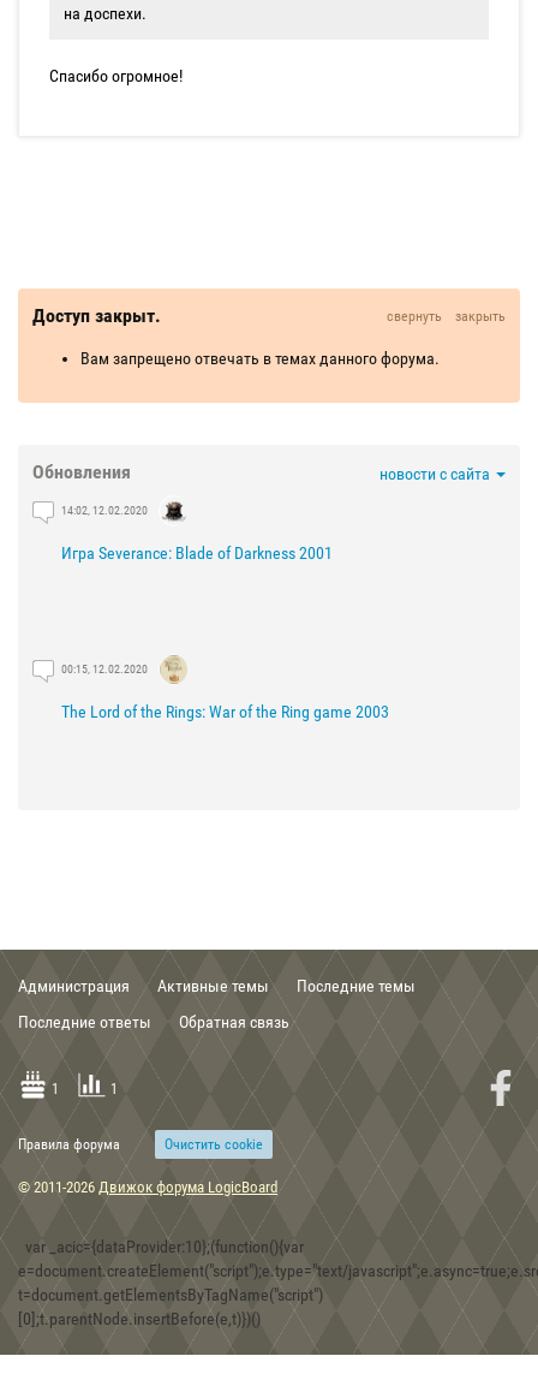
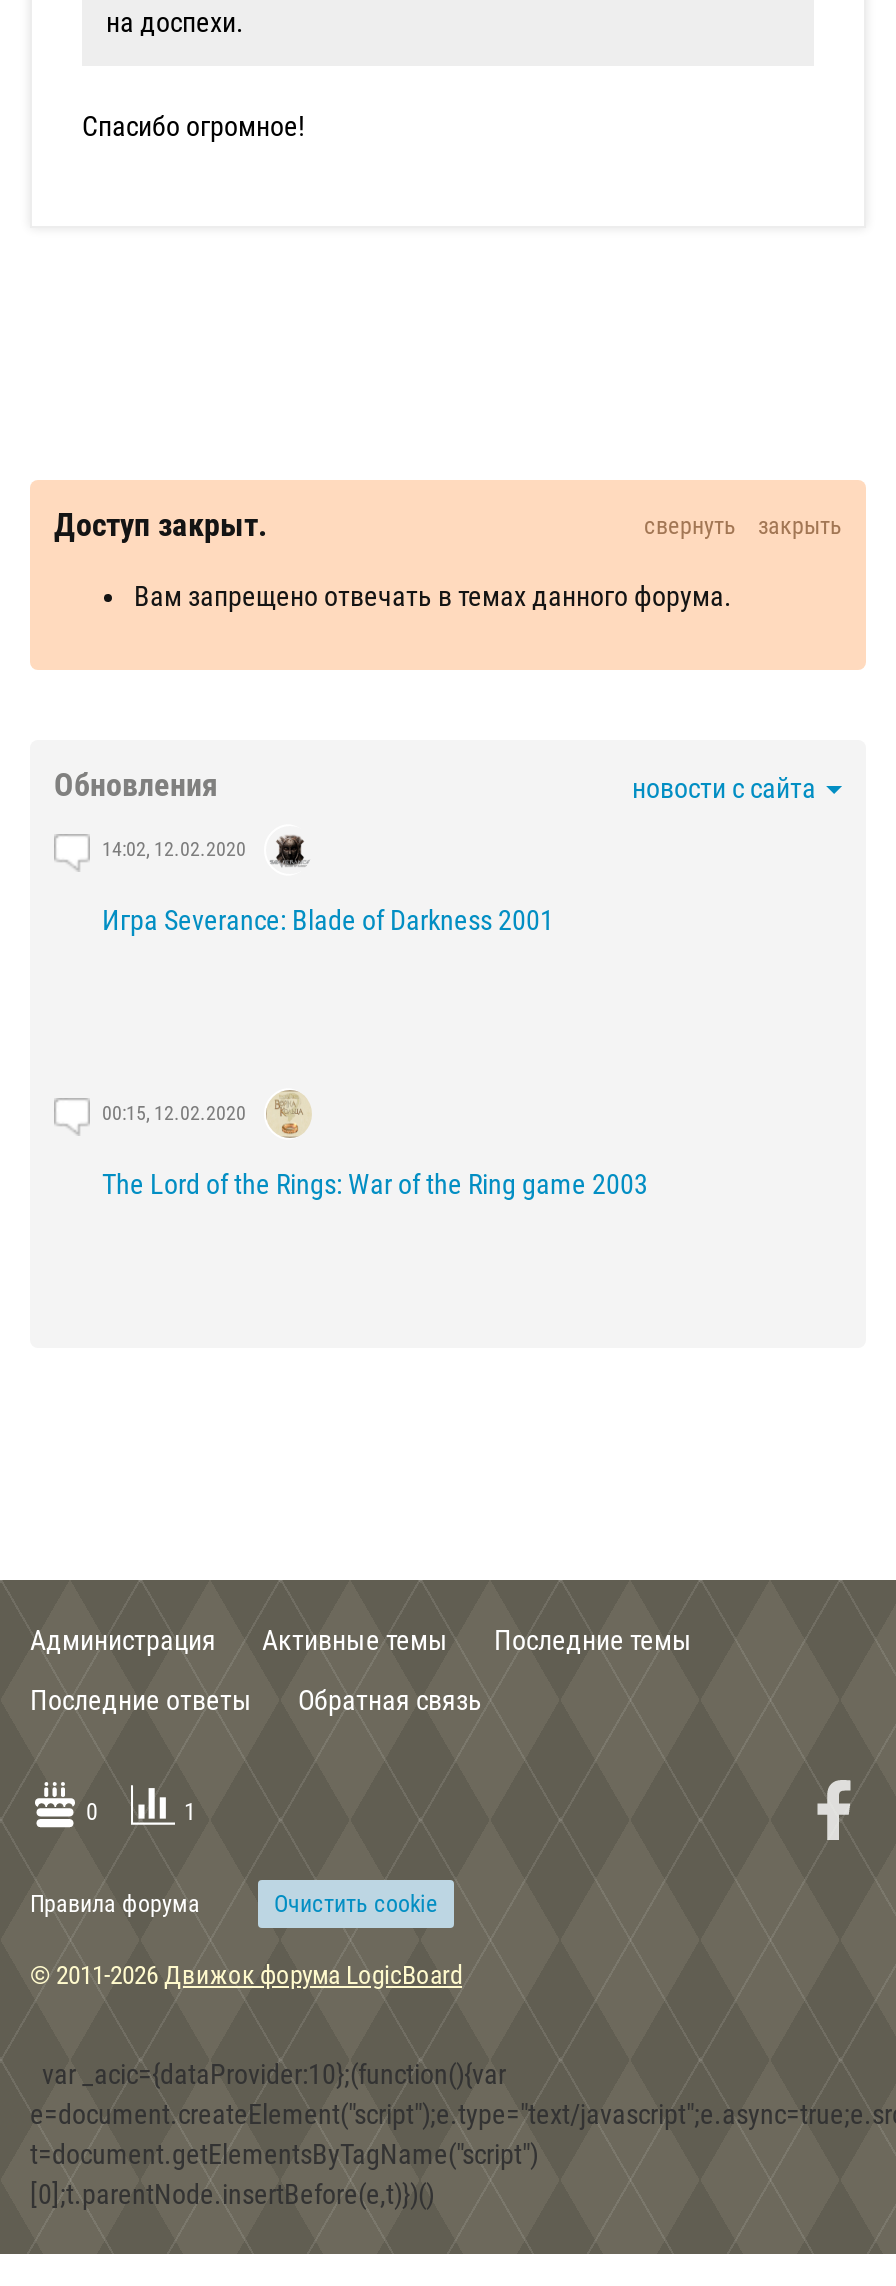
[52,1081,59,1098] 1 -> [86,1798,98,1826] 0

